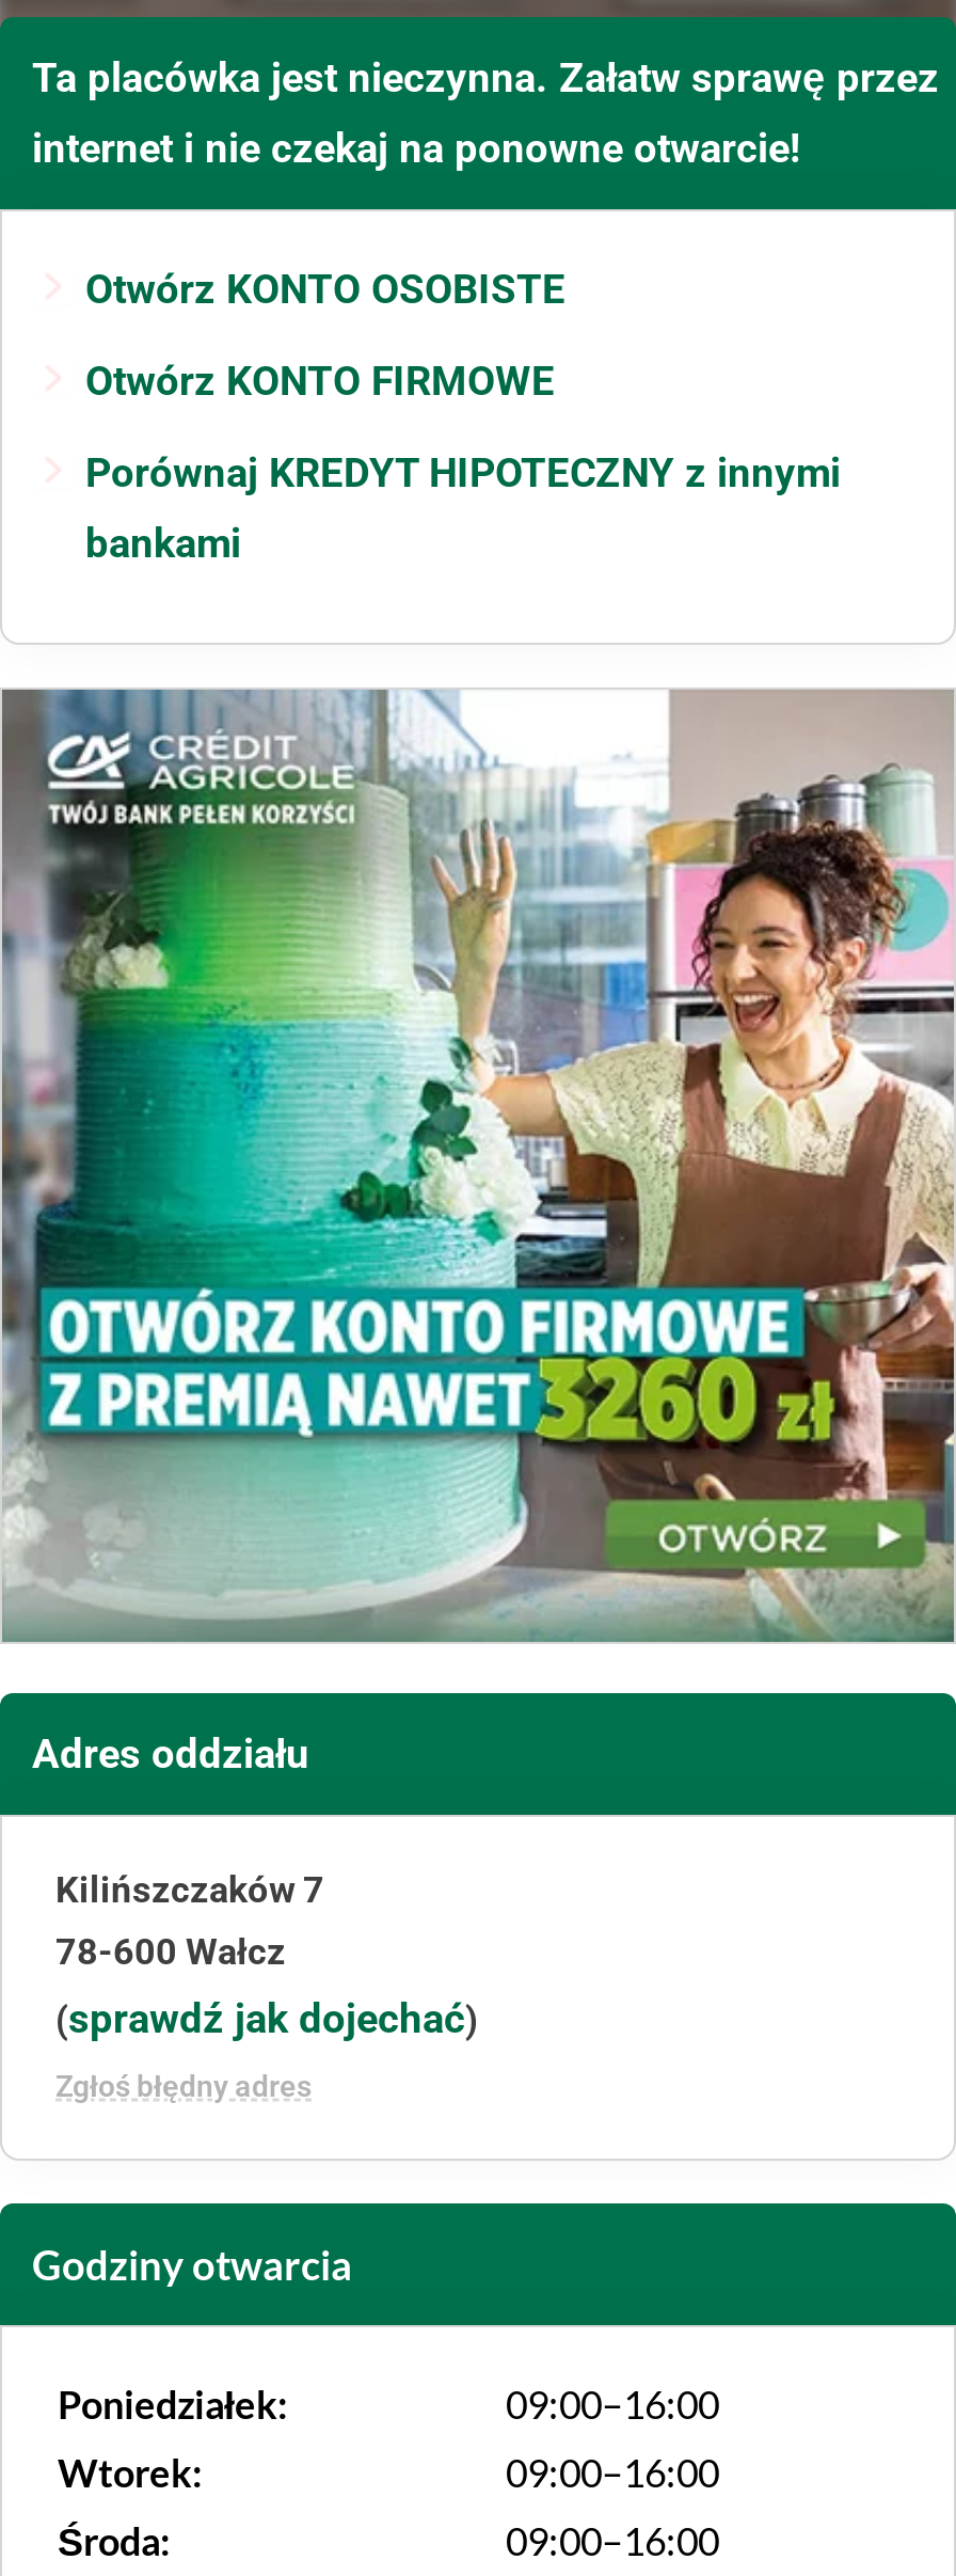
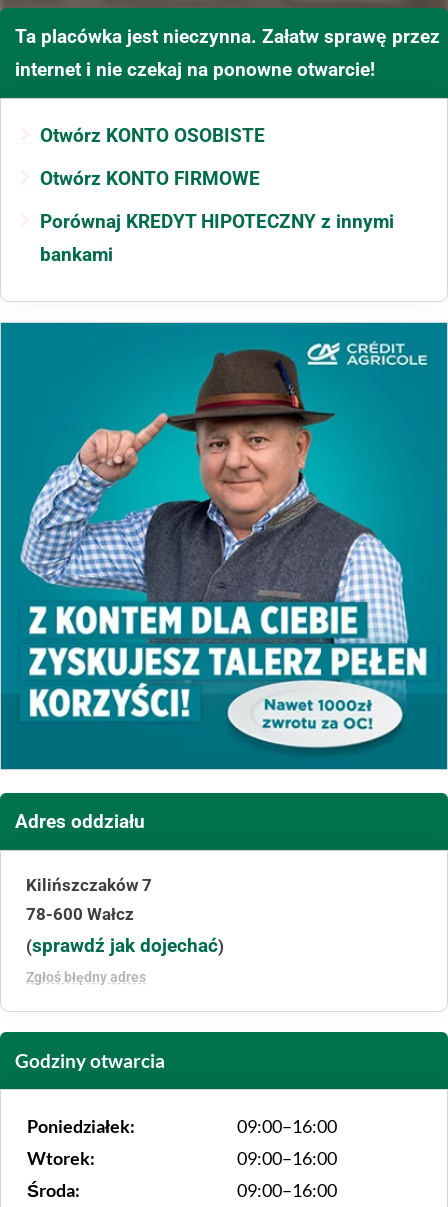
[6,688,950,1644] [image] -> [3,322,445,770] [image]

